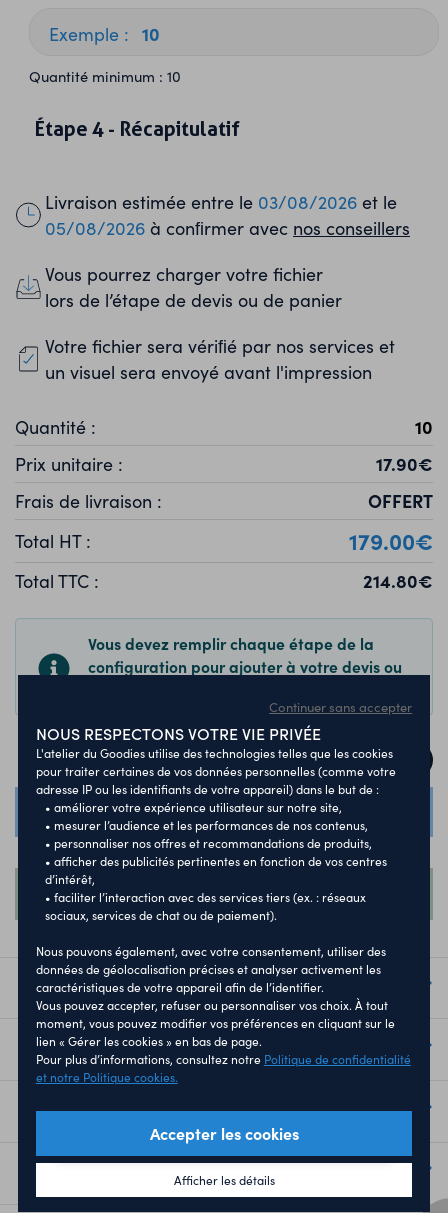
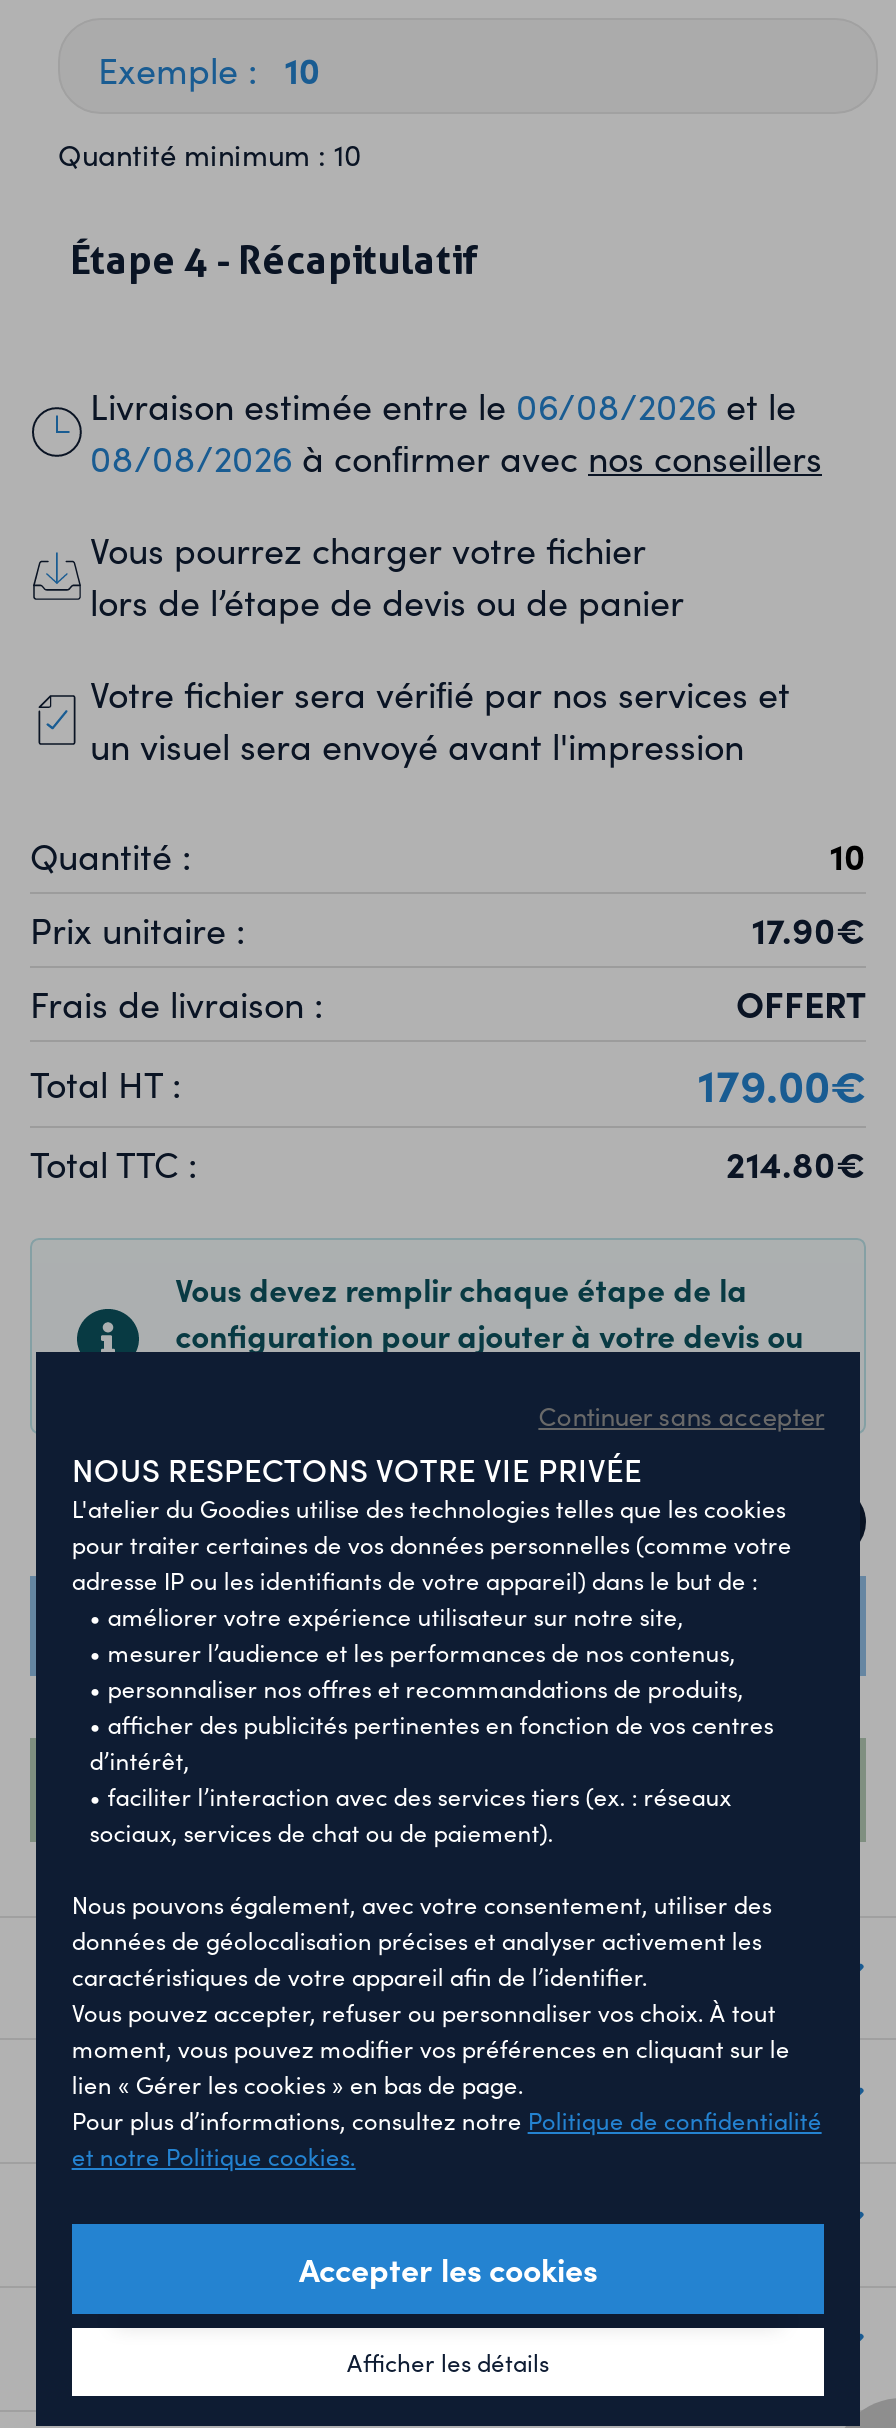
[45,190,397,214] Livraison estimée entre le 03/08/2026 et le -> [90,383,796,431] Livraison estimée entre le 06/08/2026 et le
[45,216,410,240] 05/08/2026 à conﬁrmer avec nos conseillers -> [90,435,822,483] 08/08/2026 à conﬁrmer avec nos conseillers

